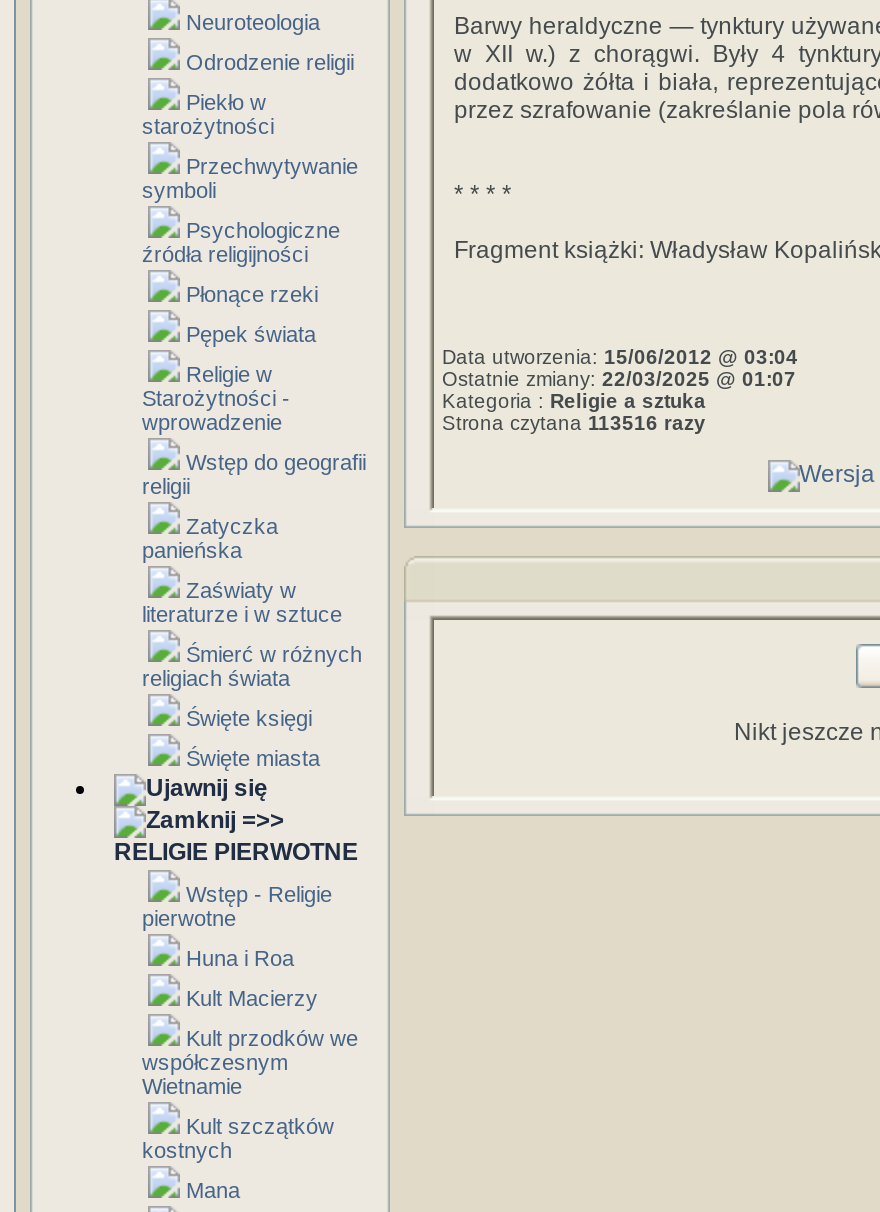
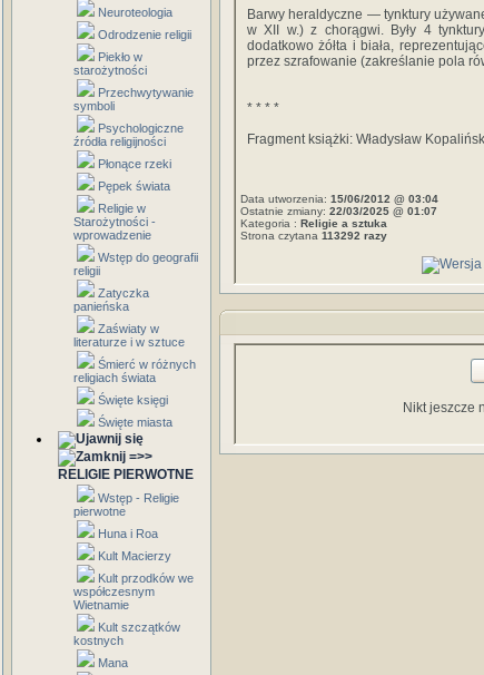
[442,412,706,434] Strona czytana 113516 razy -> [240,229,387,242] Strona czytana 113292 razy

